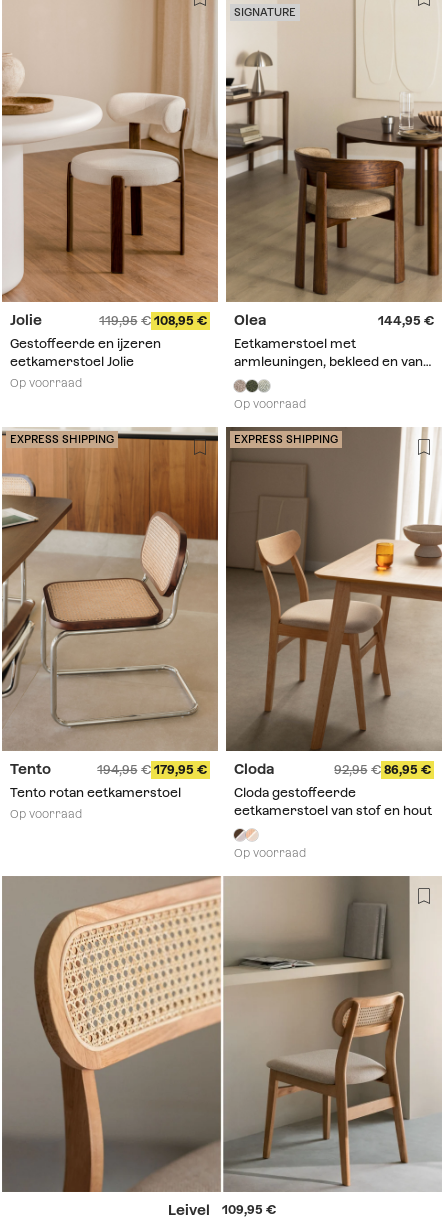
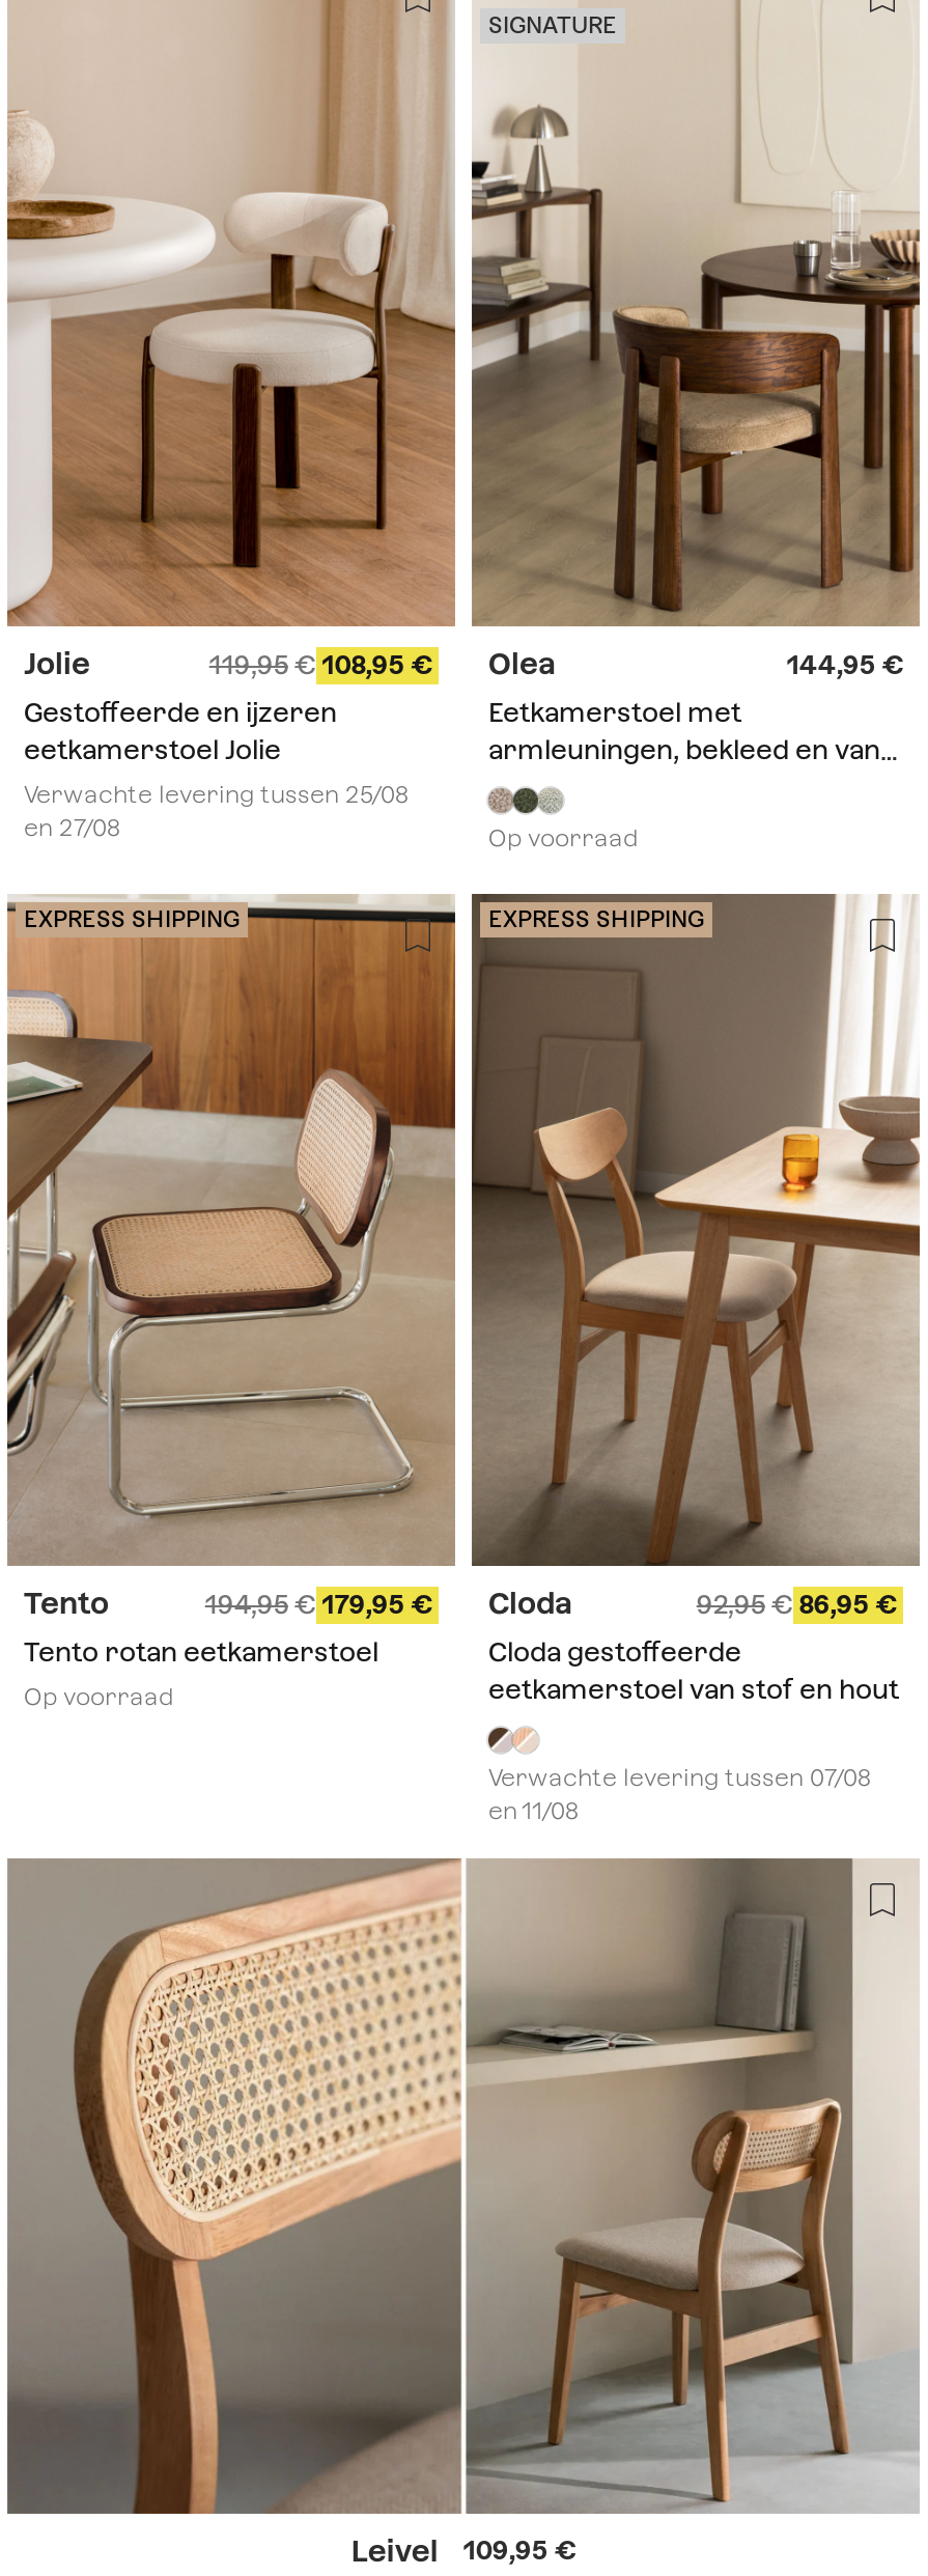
[10,376,82,390] Op voorraad -> [24,780,407,843] Verwachte levering tussen 25/08 | en 27/08
[234,846,306,860] Op voorraad -> [488,1763,870,1825] Verwachte levering tussen 07/08 | en 11/08

